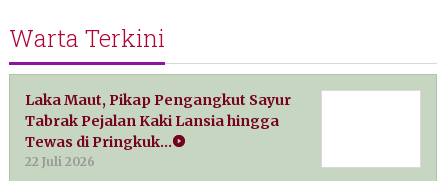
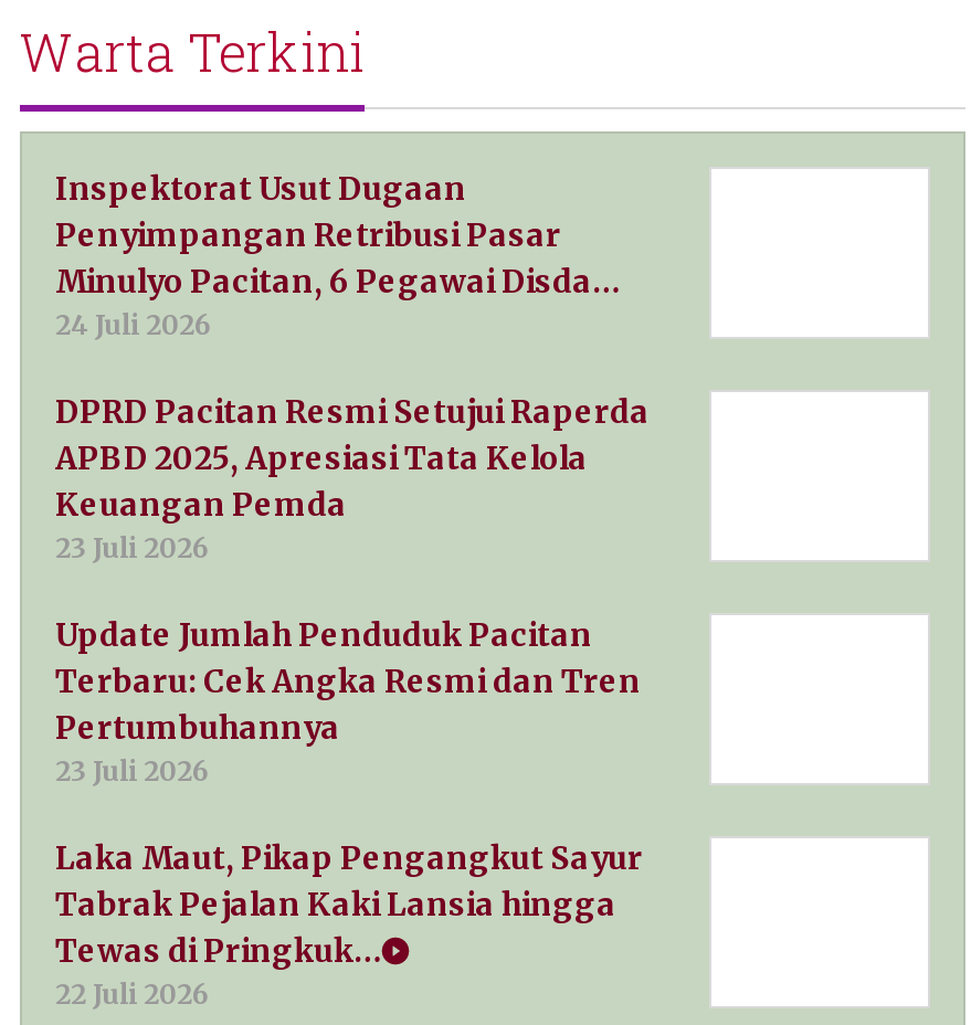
none -> [55,168,650,787] Inspektorat Usut Dugaan | Penyimpangan Retribusi Pasar | Minulyo Pacitan, 6 Pegawai Disda… | 24 Juli 2026 | DPRD Pacitan Resmi Setujui Raperda | APBD 2025, Apresiasi Tata Kelola | Keuangan Pemda | 23 Juli 2026 | Update Jumlah Penduduk Pacitan | Terbaru: Cek Angka Resmi dan Tren | Pertumbuhannya | 23 Juli 2026

